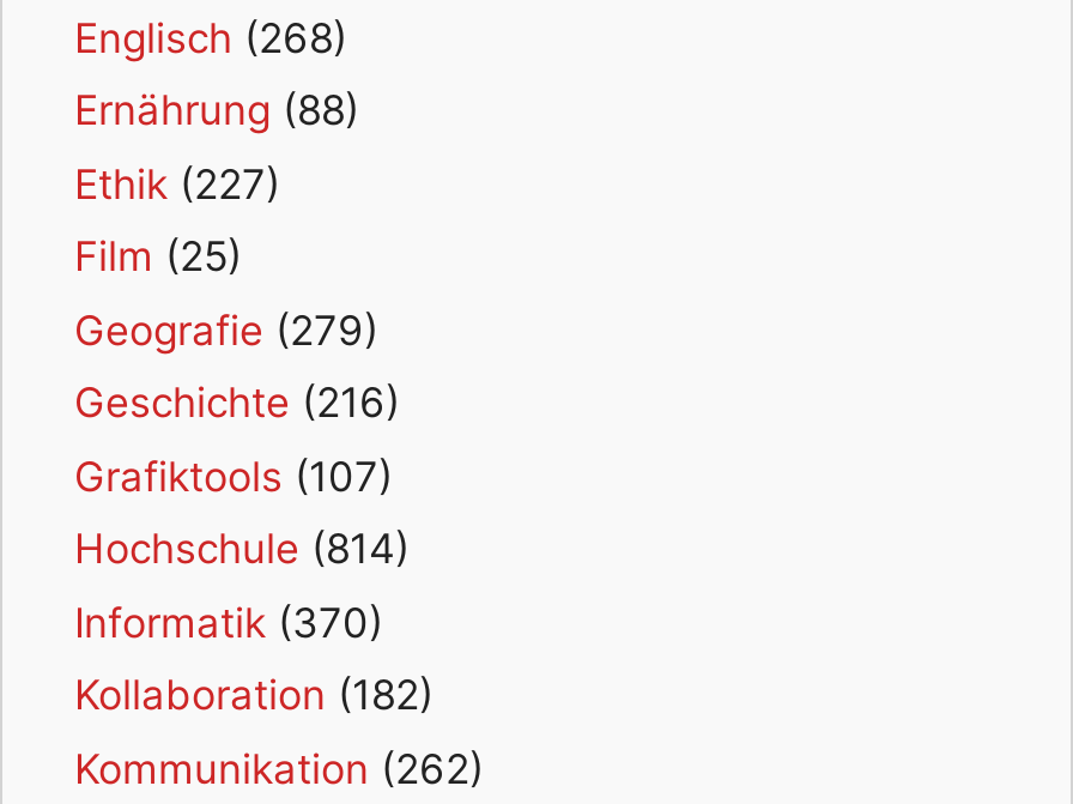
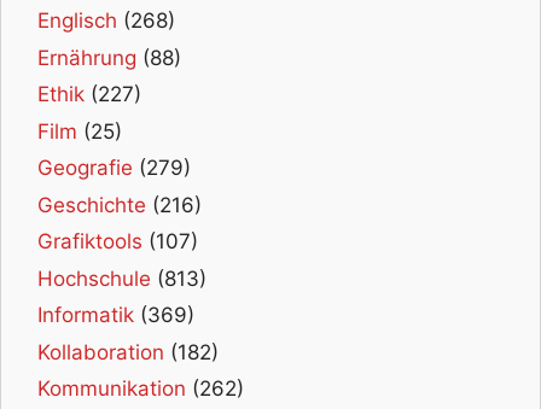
[74,526,410,574] Hochschule (814) -> [37,267,206,291] Hochschule (813)
[74,599,383,647] Informatik (370) -> [37,303,194,327] Informatik (369)

